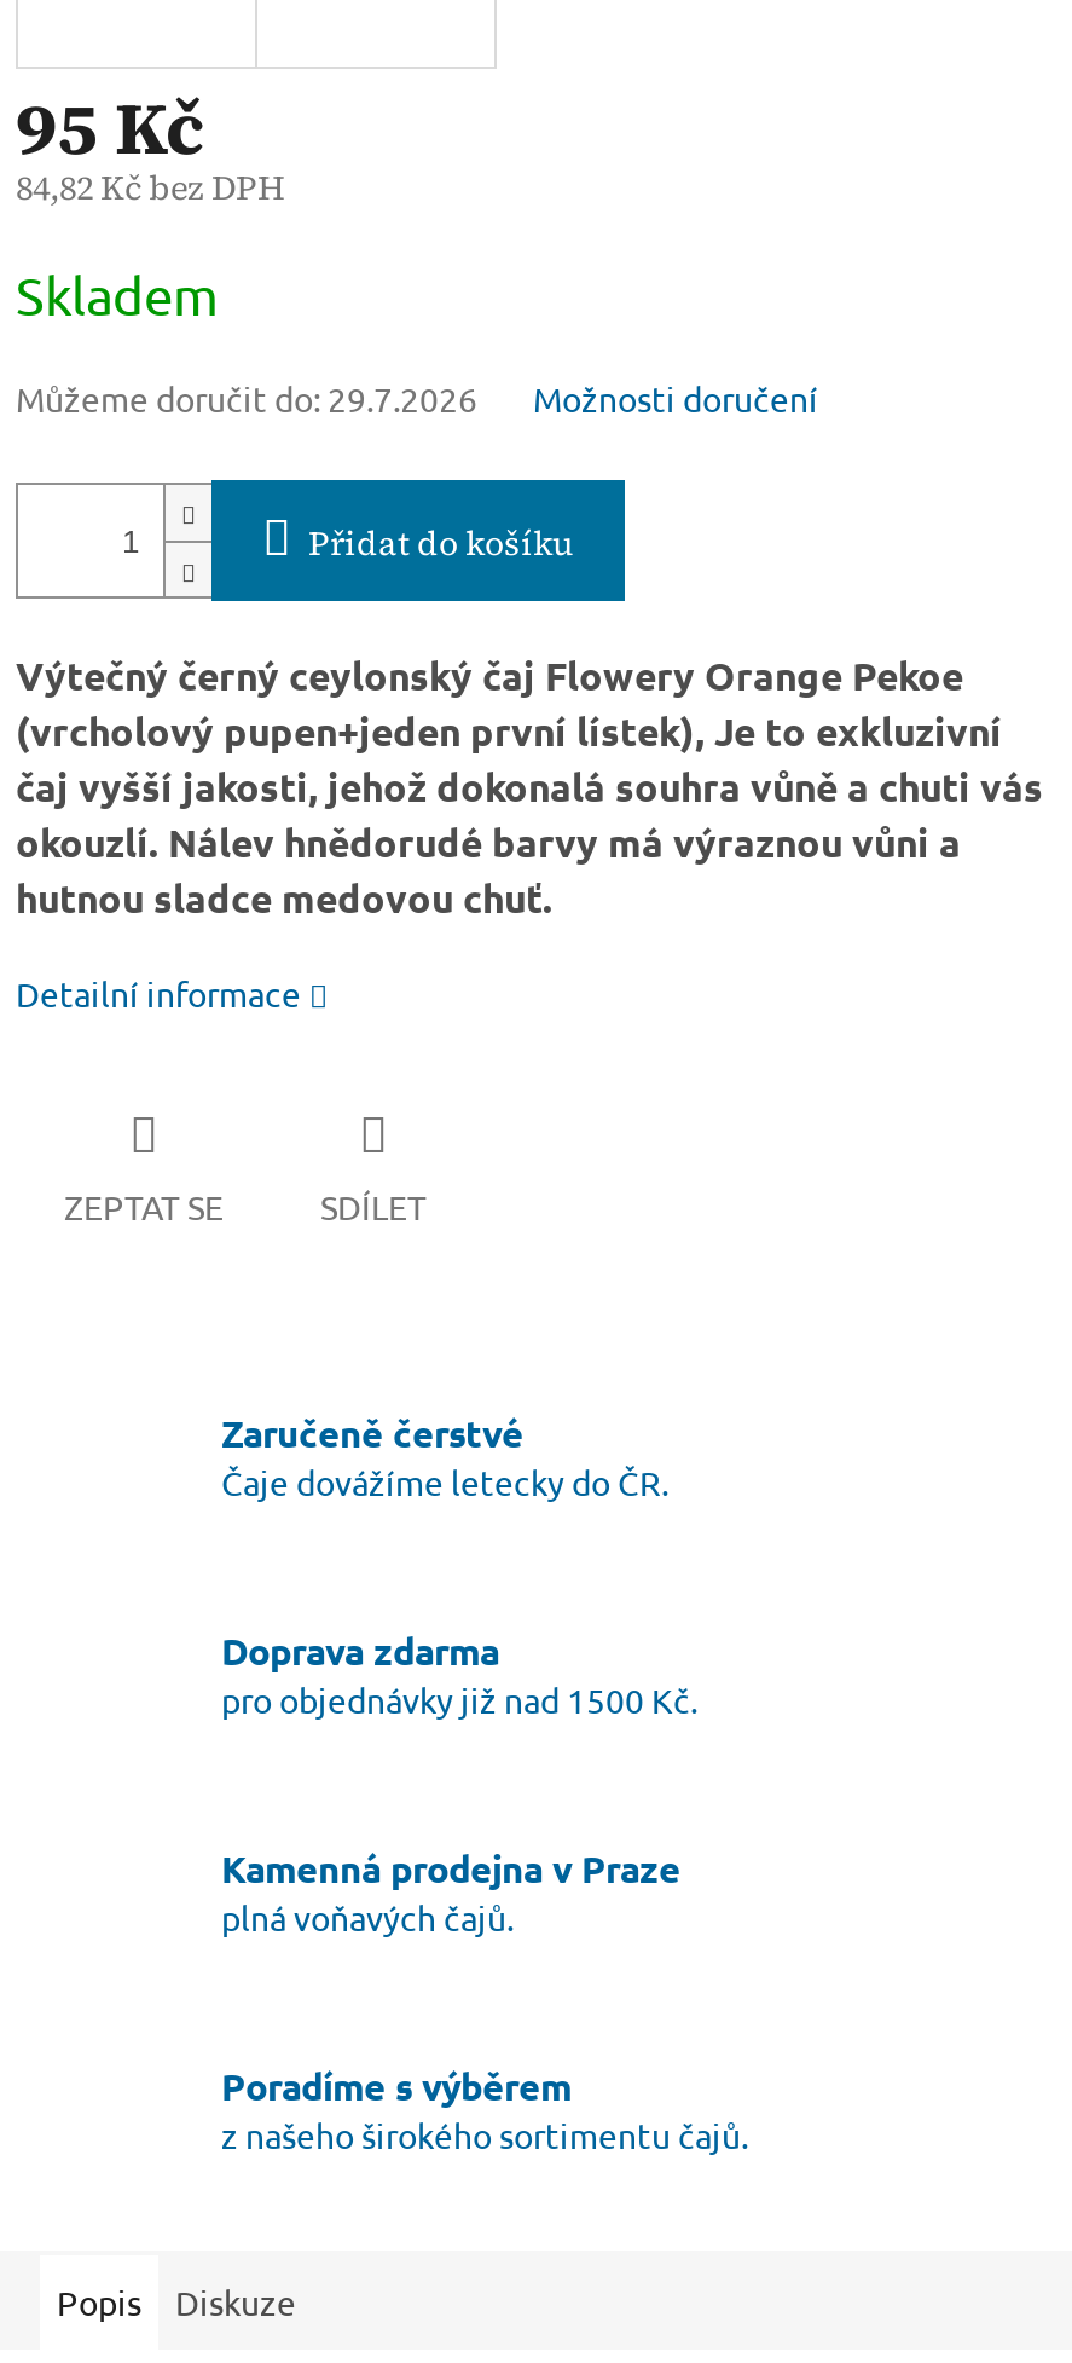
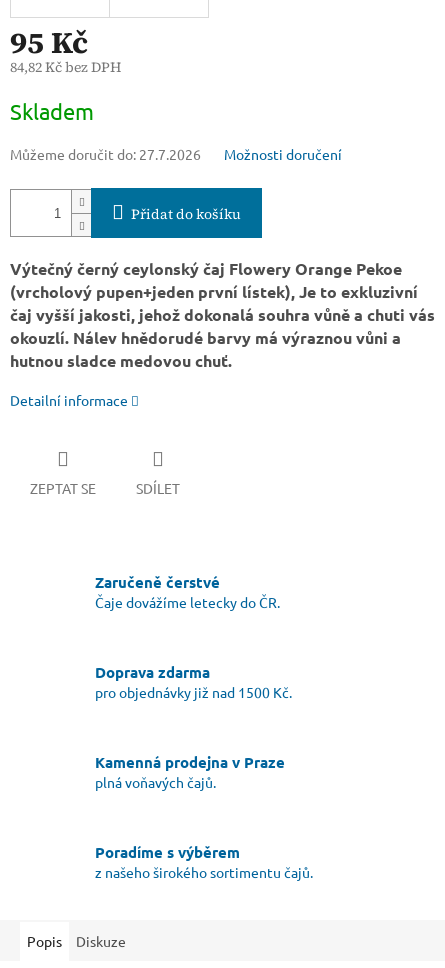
[16,377,477,421] Můžeme doručit do: 29.7.2026 -> [10,145,201,163] Můžeme doručit do: 27.7.2026

